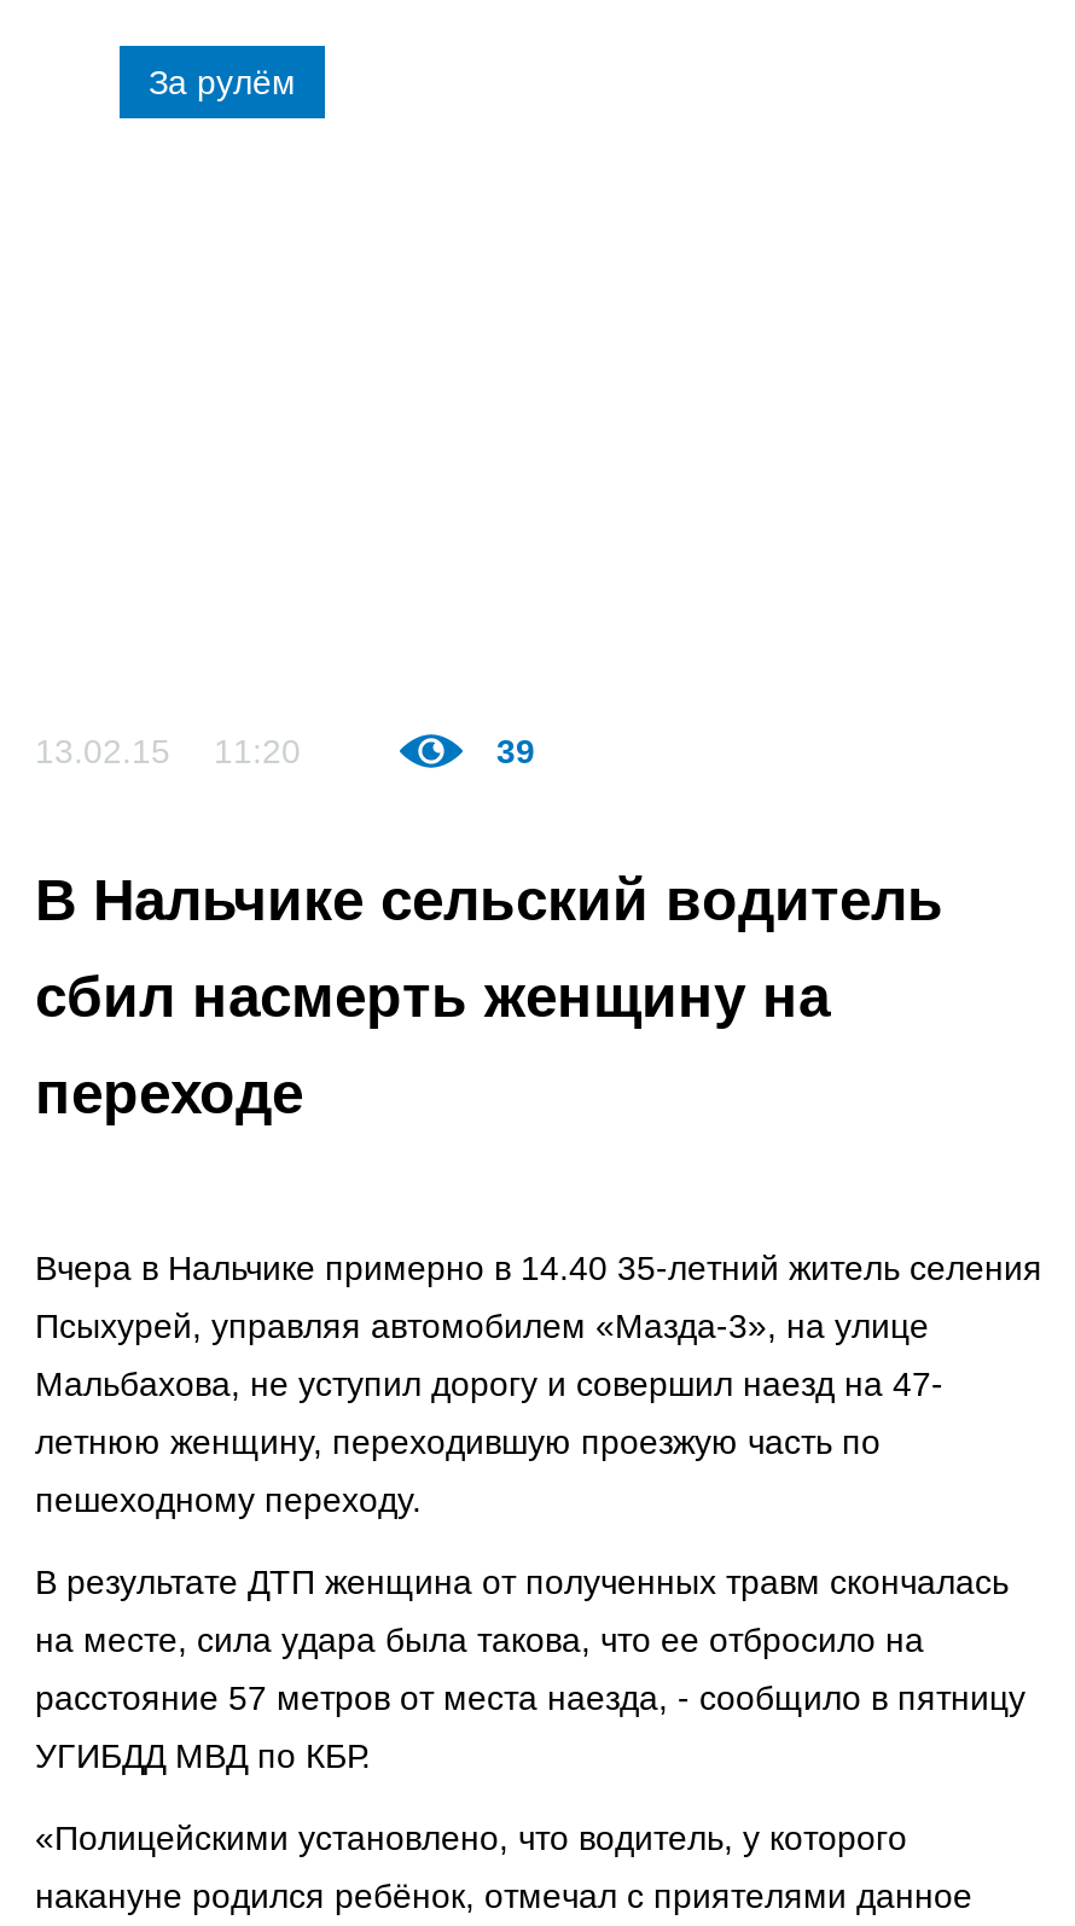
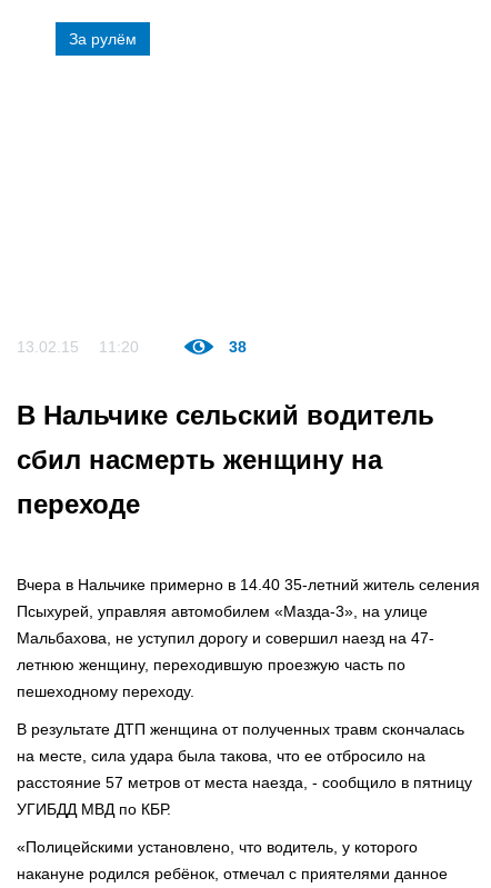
[496,731,535,770] 39 -> [229,338,247,355] 38

